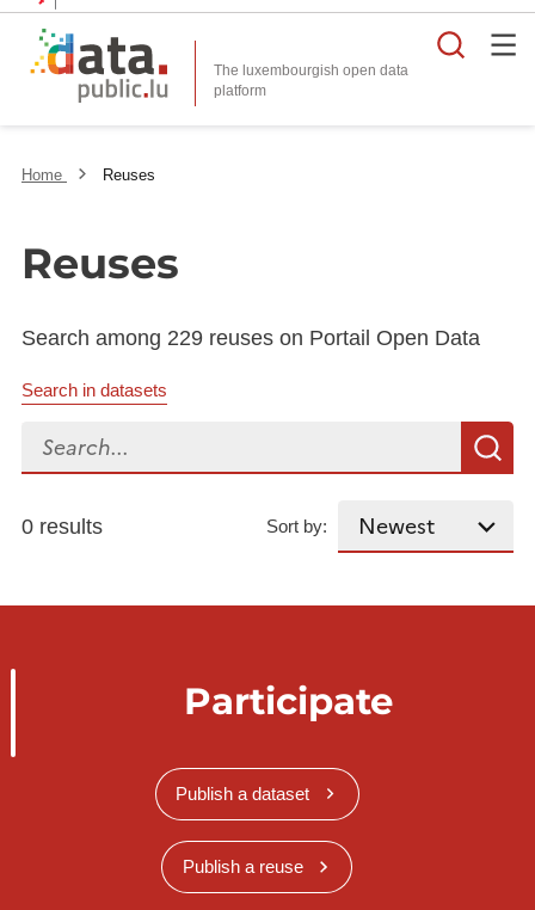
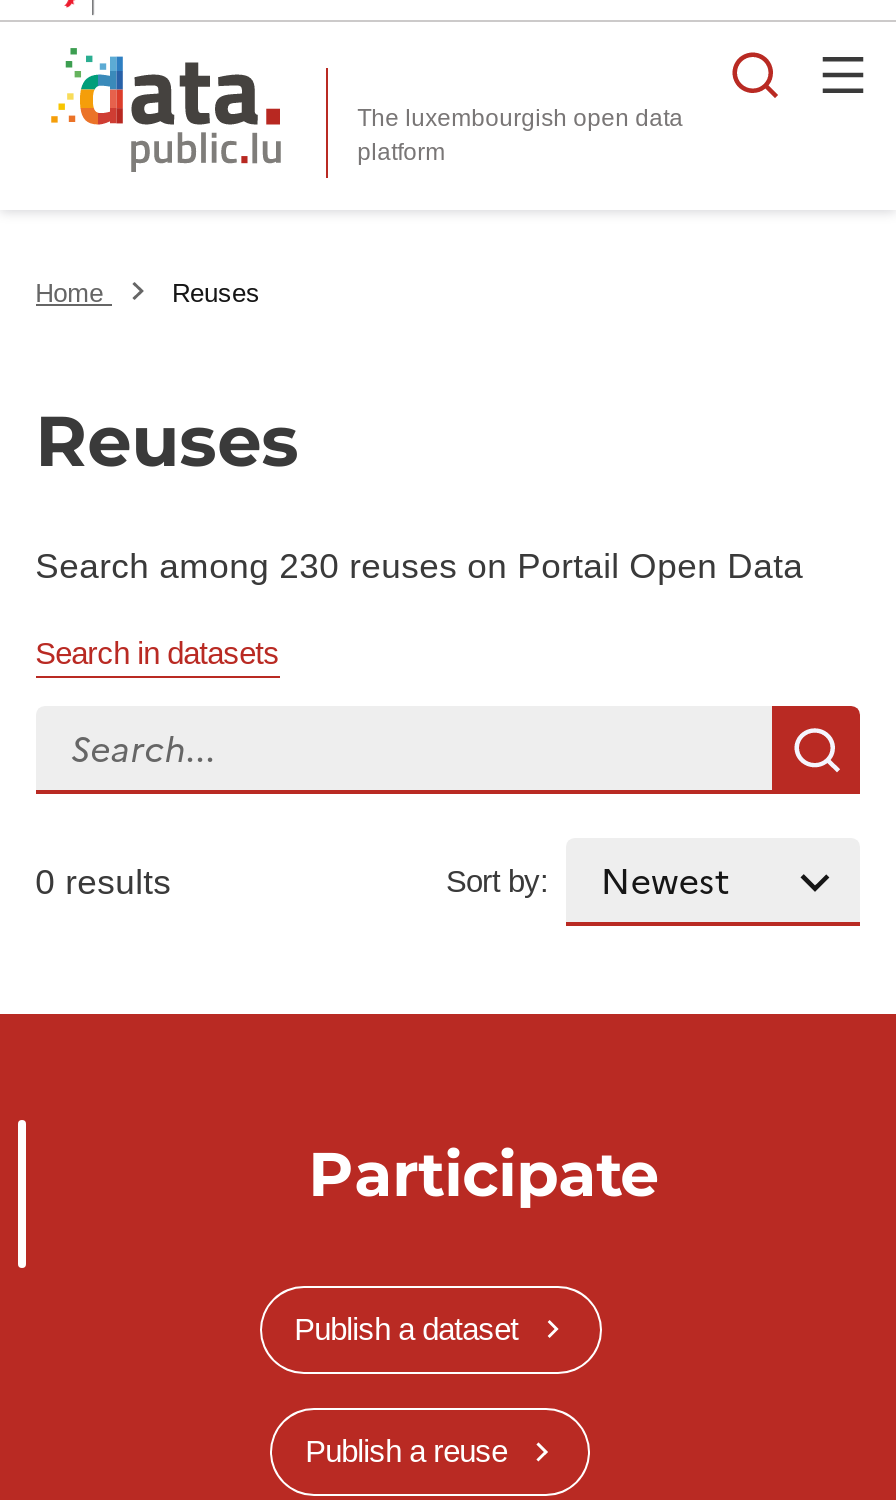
[21,326,480,350] Search among 229 reuses on Portail Open Data -> [35,547,803,587] Search among 230 reuses on Portail Open Data

